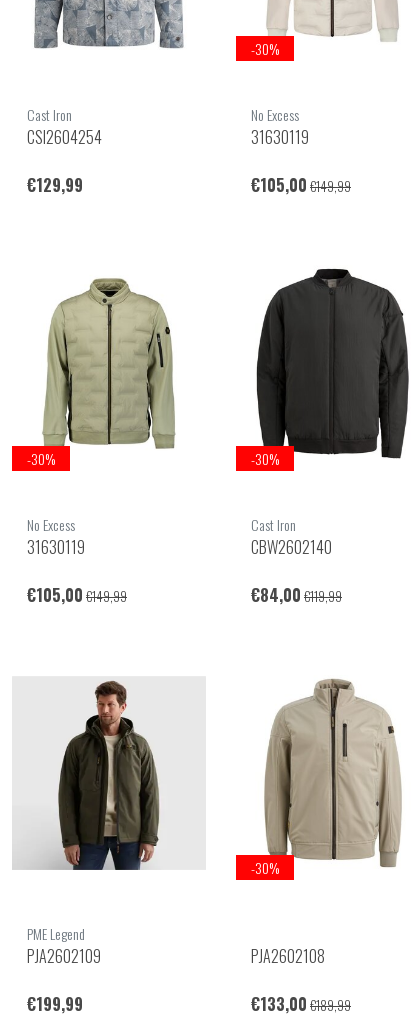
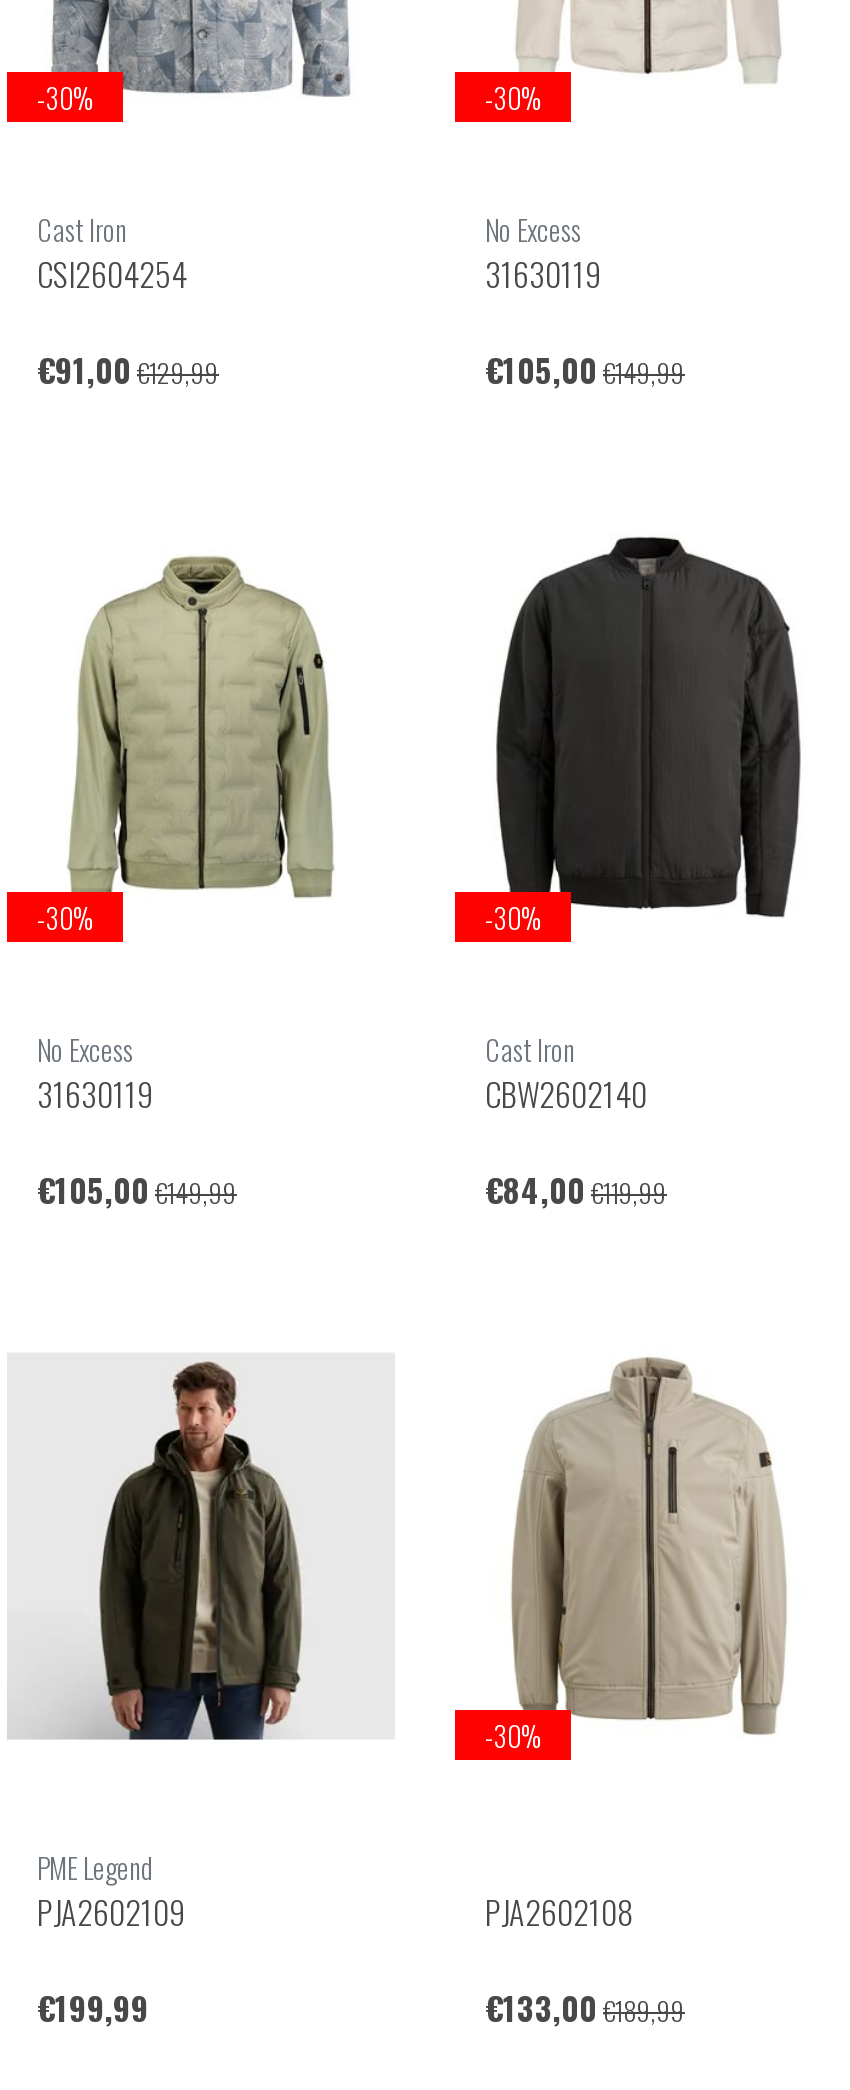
none -> [37,76,93,118] -30%
[27,173,83,197] €129,99 -> [37,346,219,394] €91,00 €129,99

